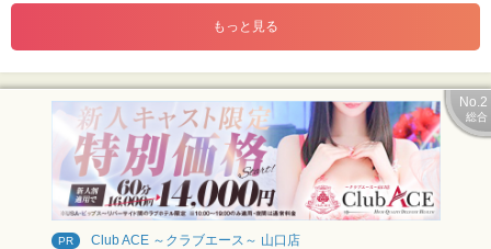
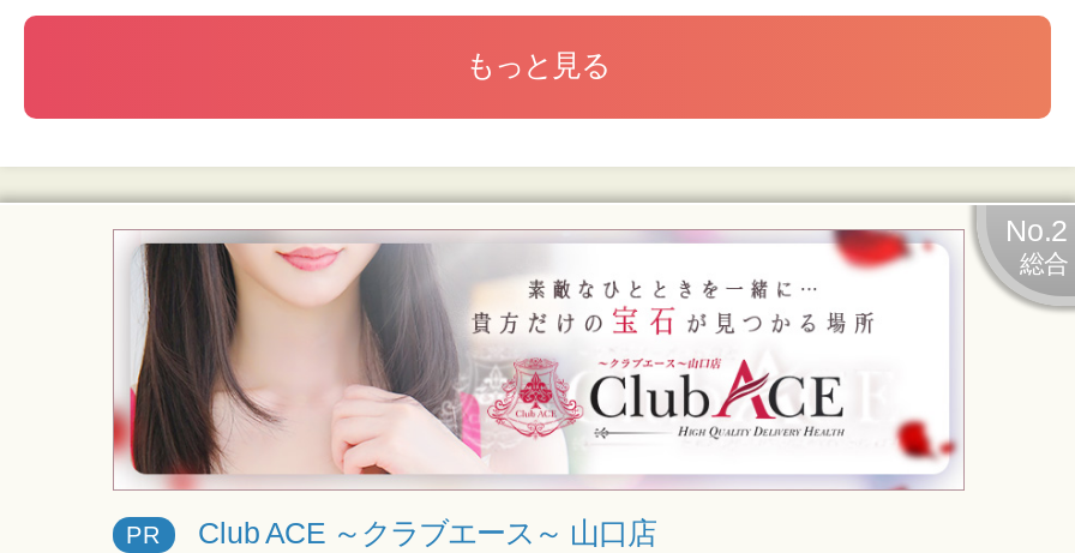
[52,100,441,220] [image] -> [110,227,962,493] [image]

